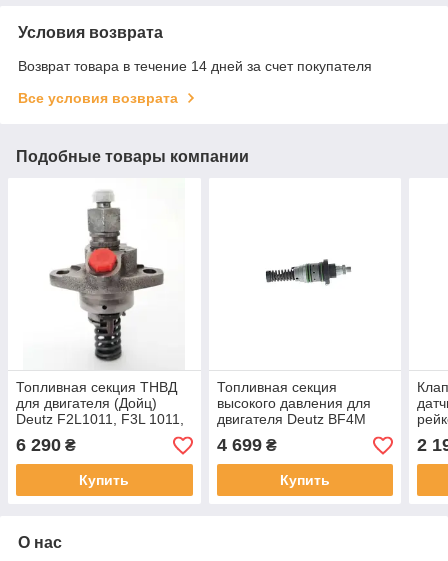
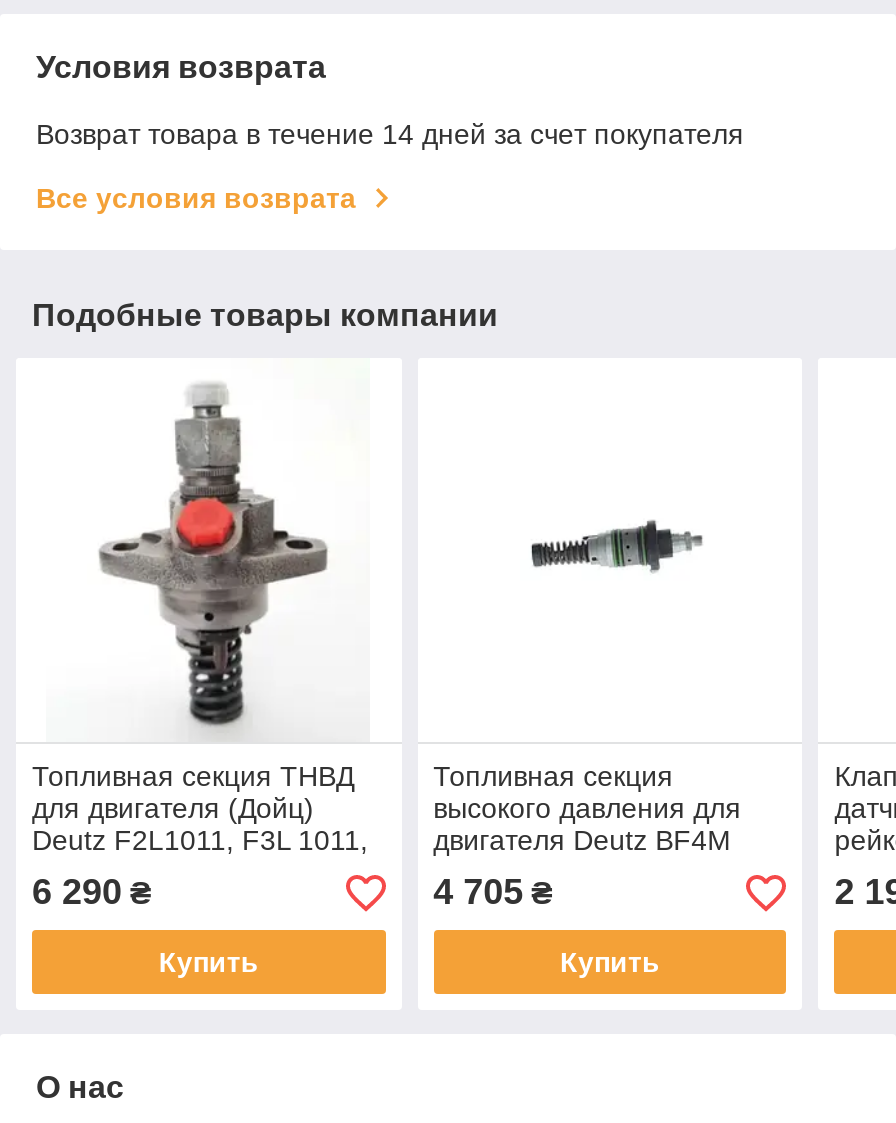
[217,435,277,455] 4 699 ₴ -> [433,873,553,913] 4 705 ₴

